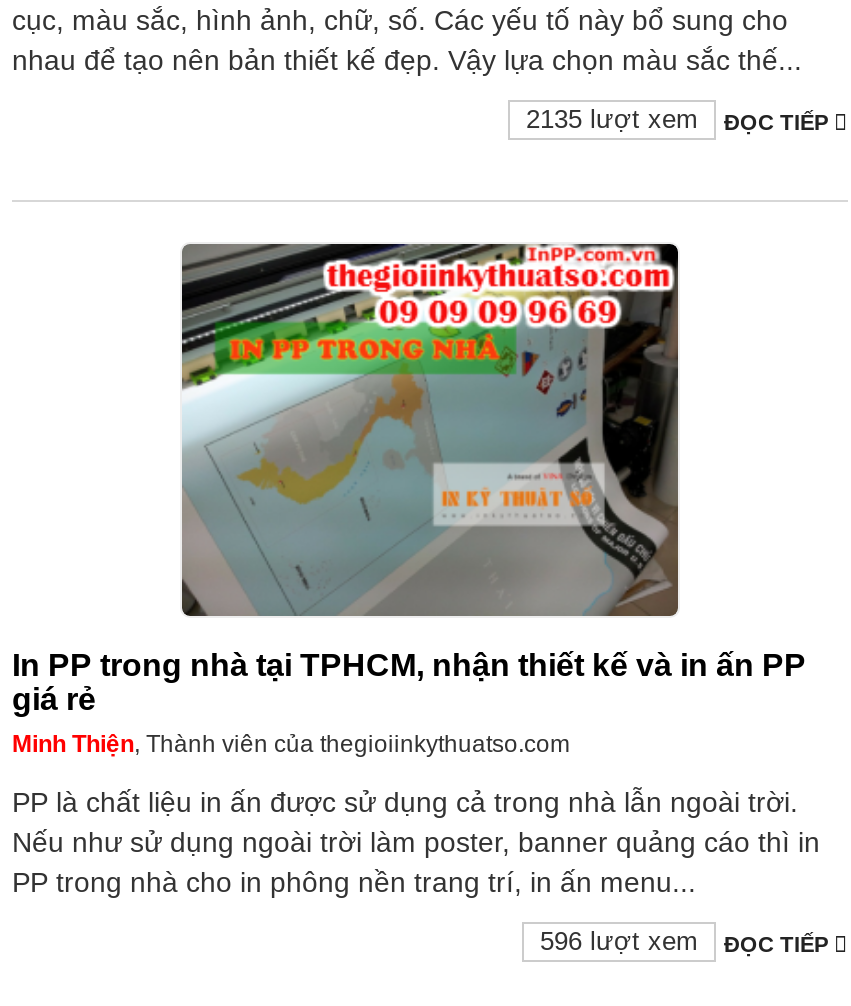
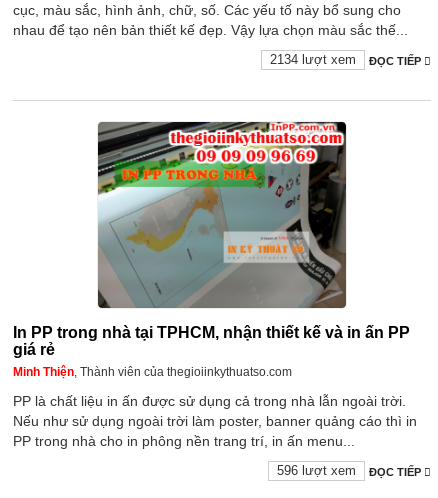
[526,103,834,133] 2135 lượt xem ĐỌC TIẾP -> [270,52,424,67] 2134 lượt xem ĐỌC TIẾP

